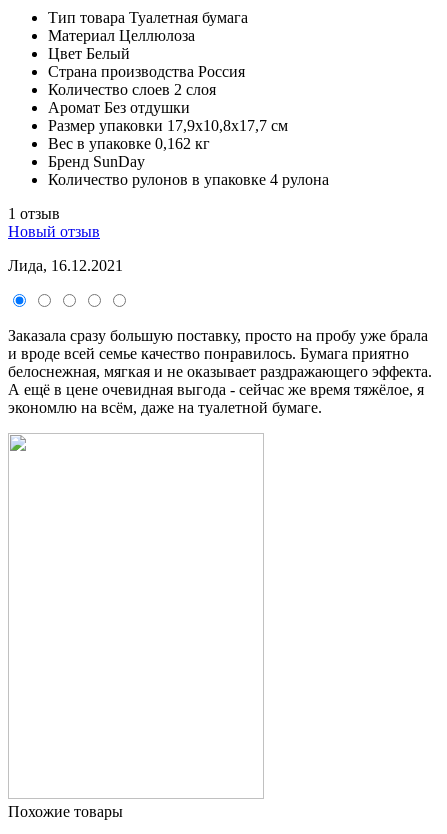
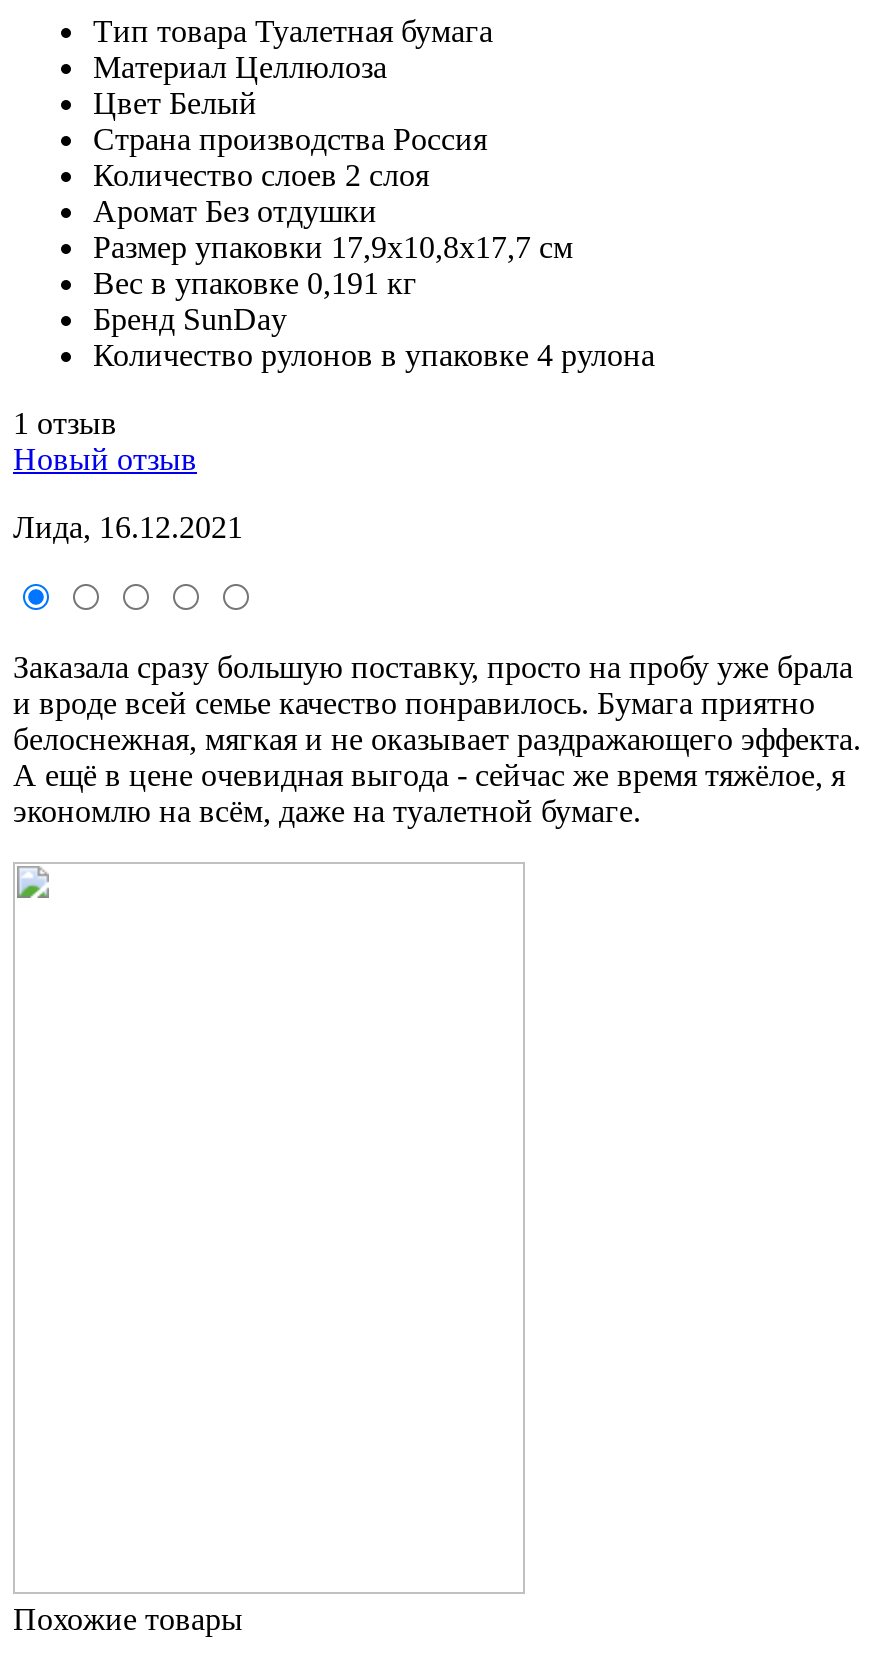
[48,135,210,152] Вес в упаковке 0,162 кг -> [93,266,417,300] Вес в упаковке 0,191 кг

